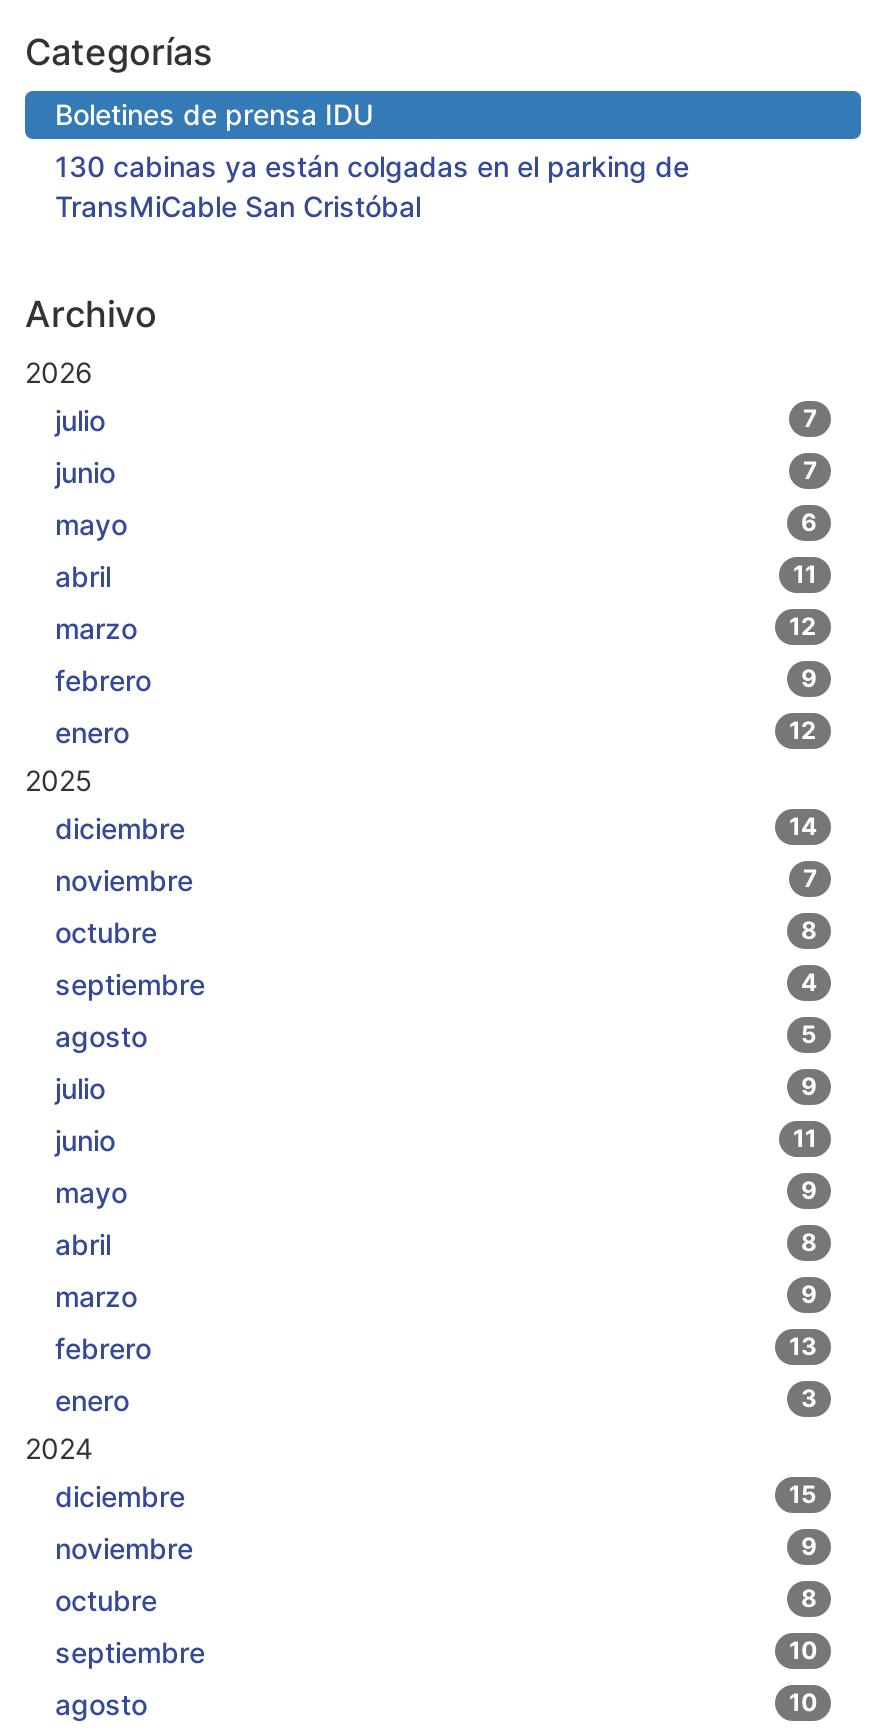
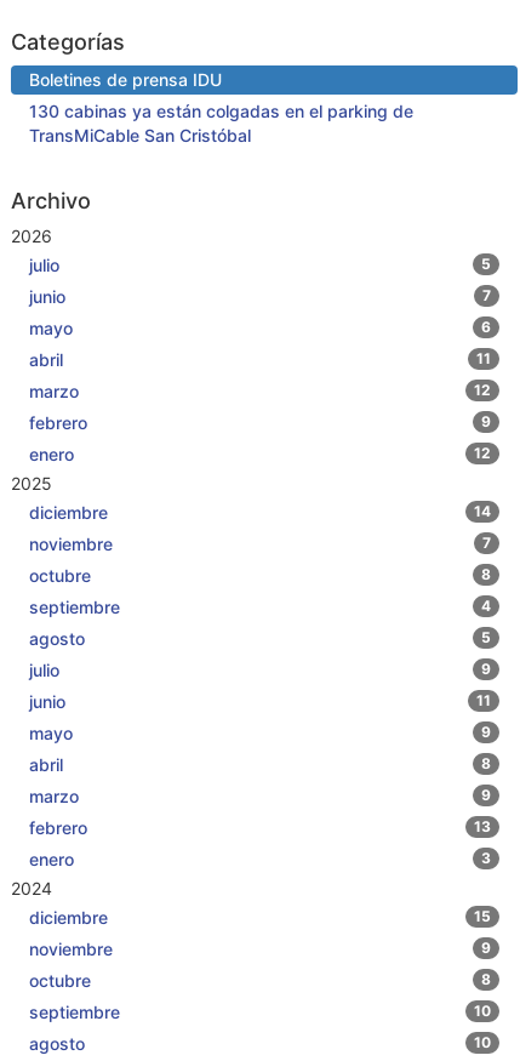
[803,403,817,433] 7 -> [481,254,491,273] 5

